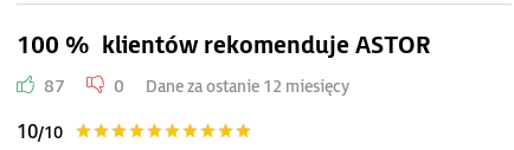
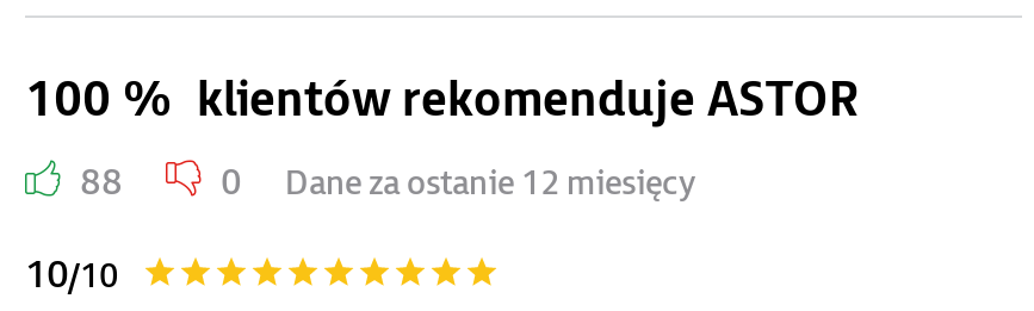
[44,76,65,98] 87 -> [80,161,123,206] 88

